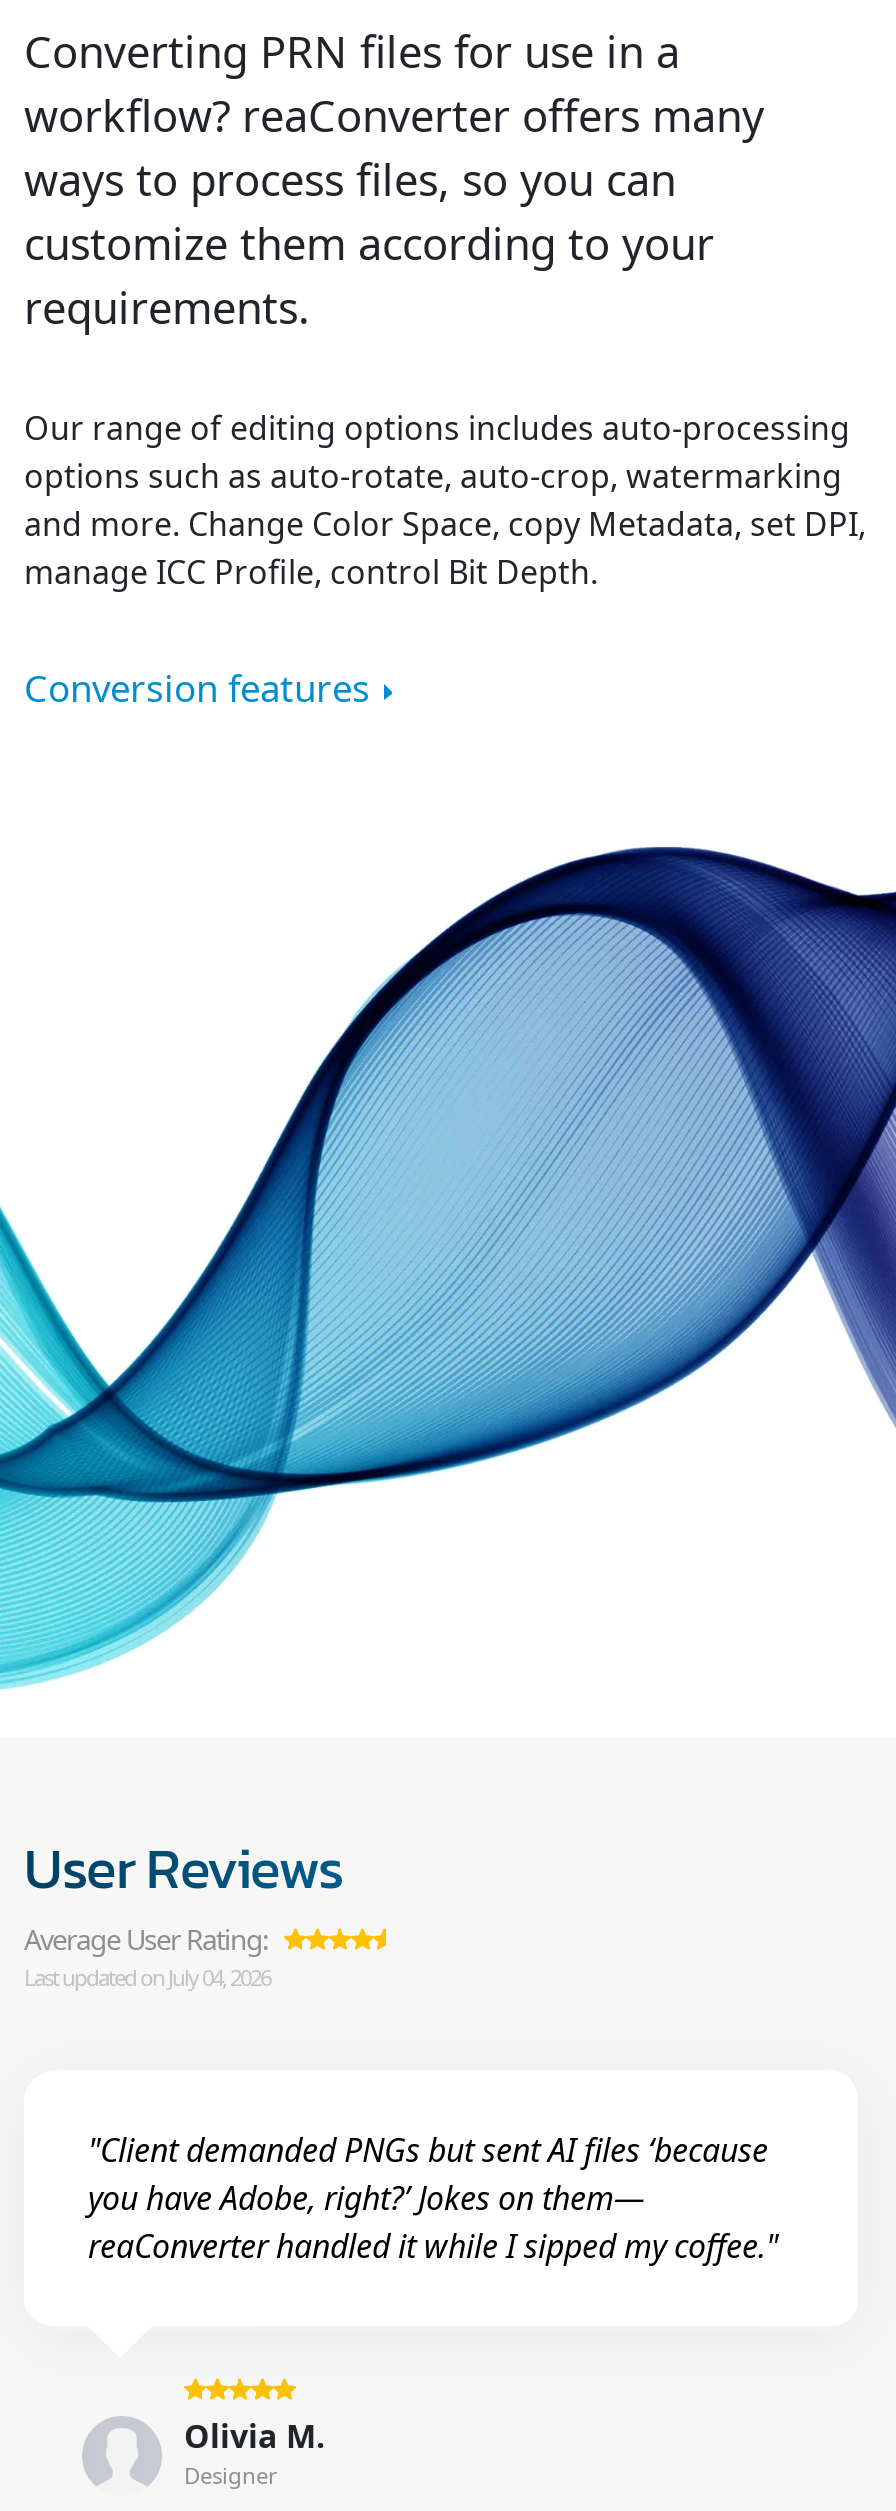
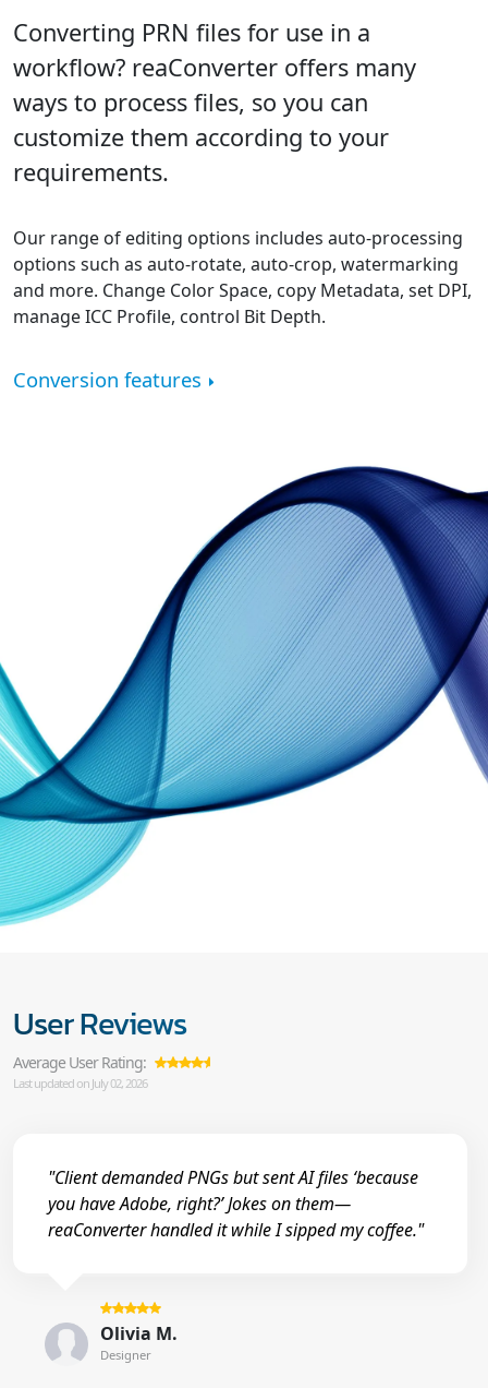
[24,1962,270,1992] Last updated on July 04, 2026 -> [13,1075,147,1091] Last updated on July 02, 2026

